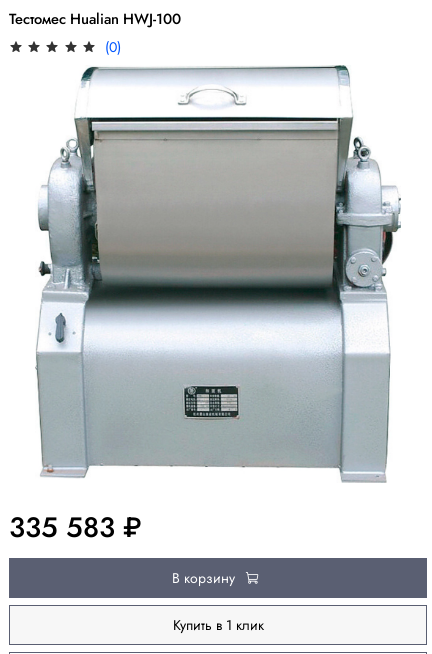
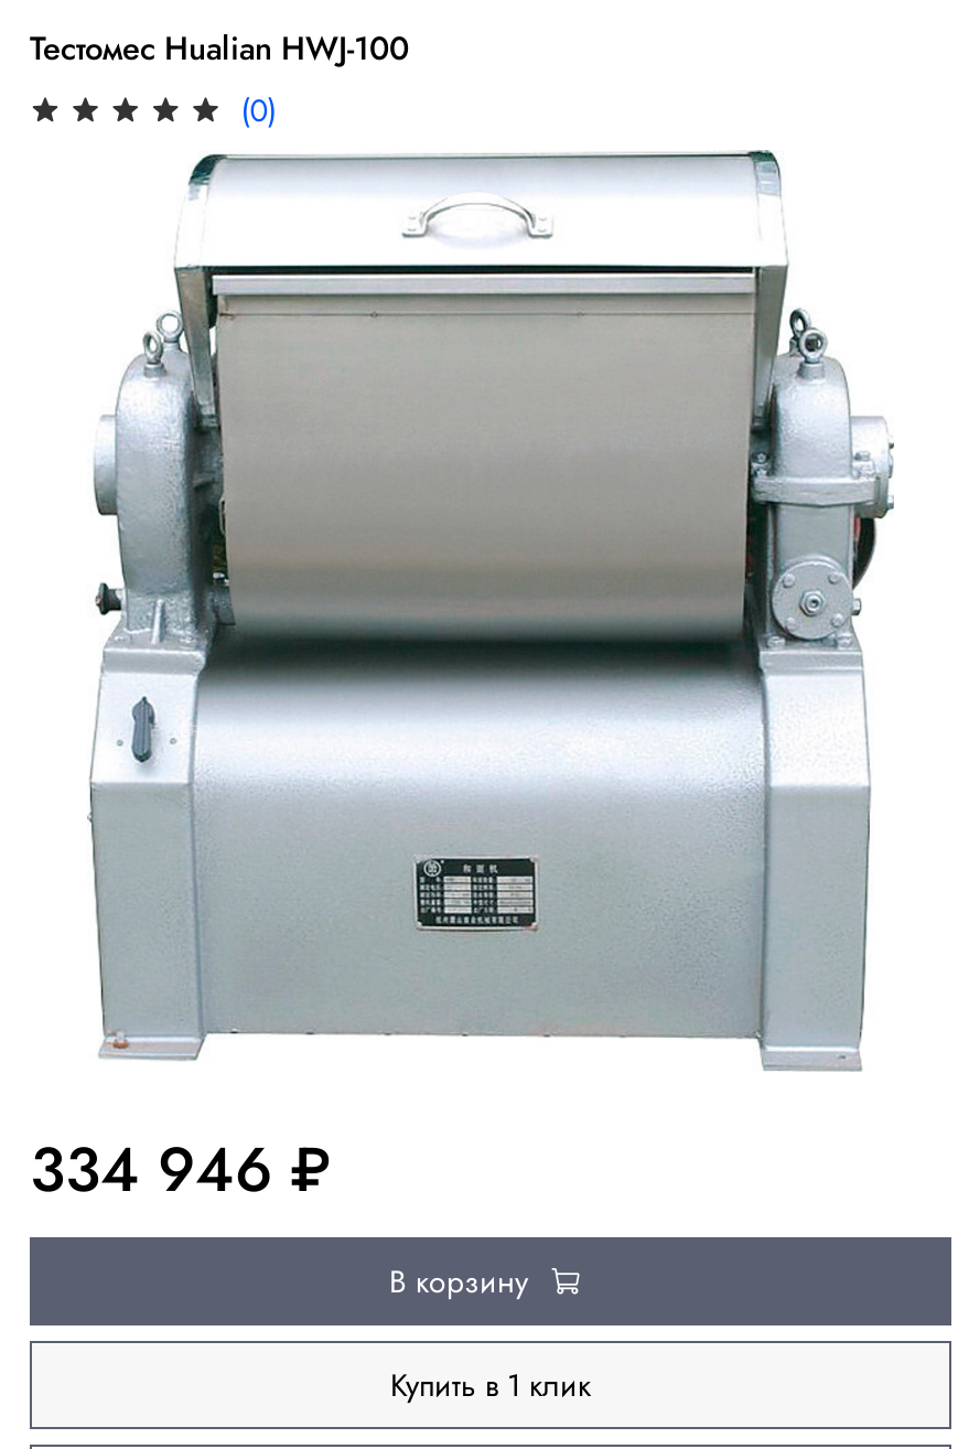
[9,507,142,548] 335 583 ₽ -> [30,1124,332,1215] 334 946 ₽

